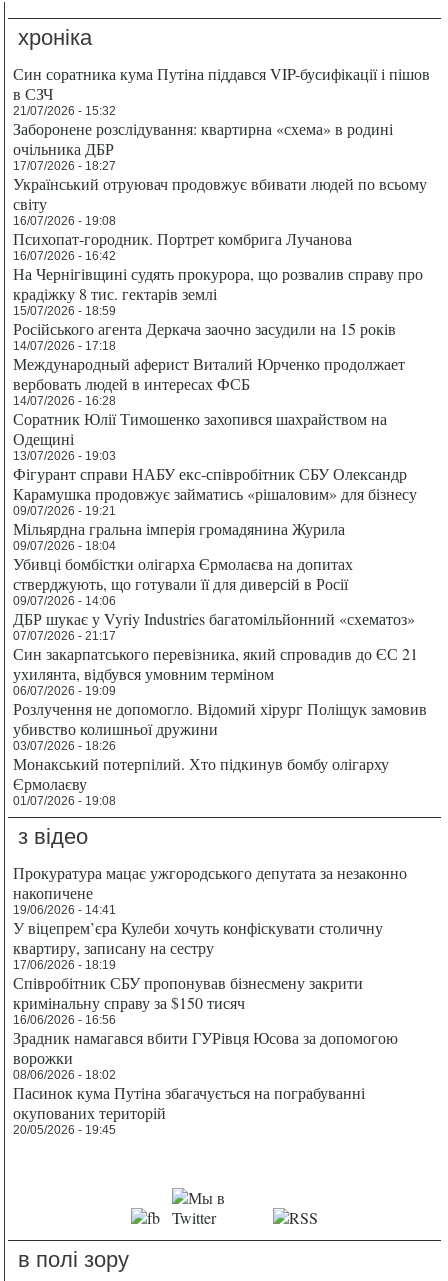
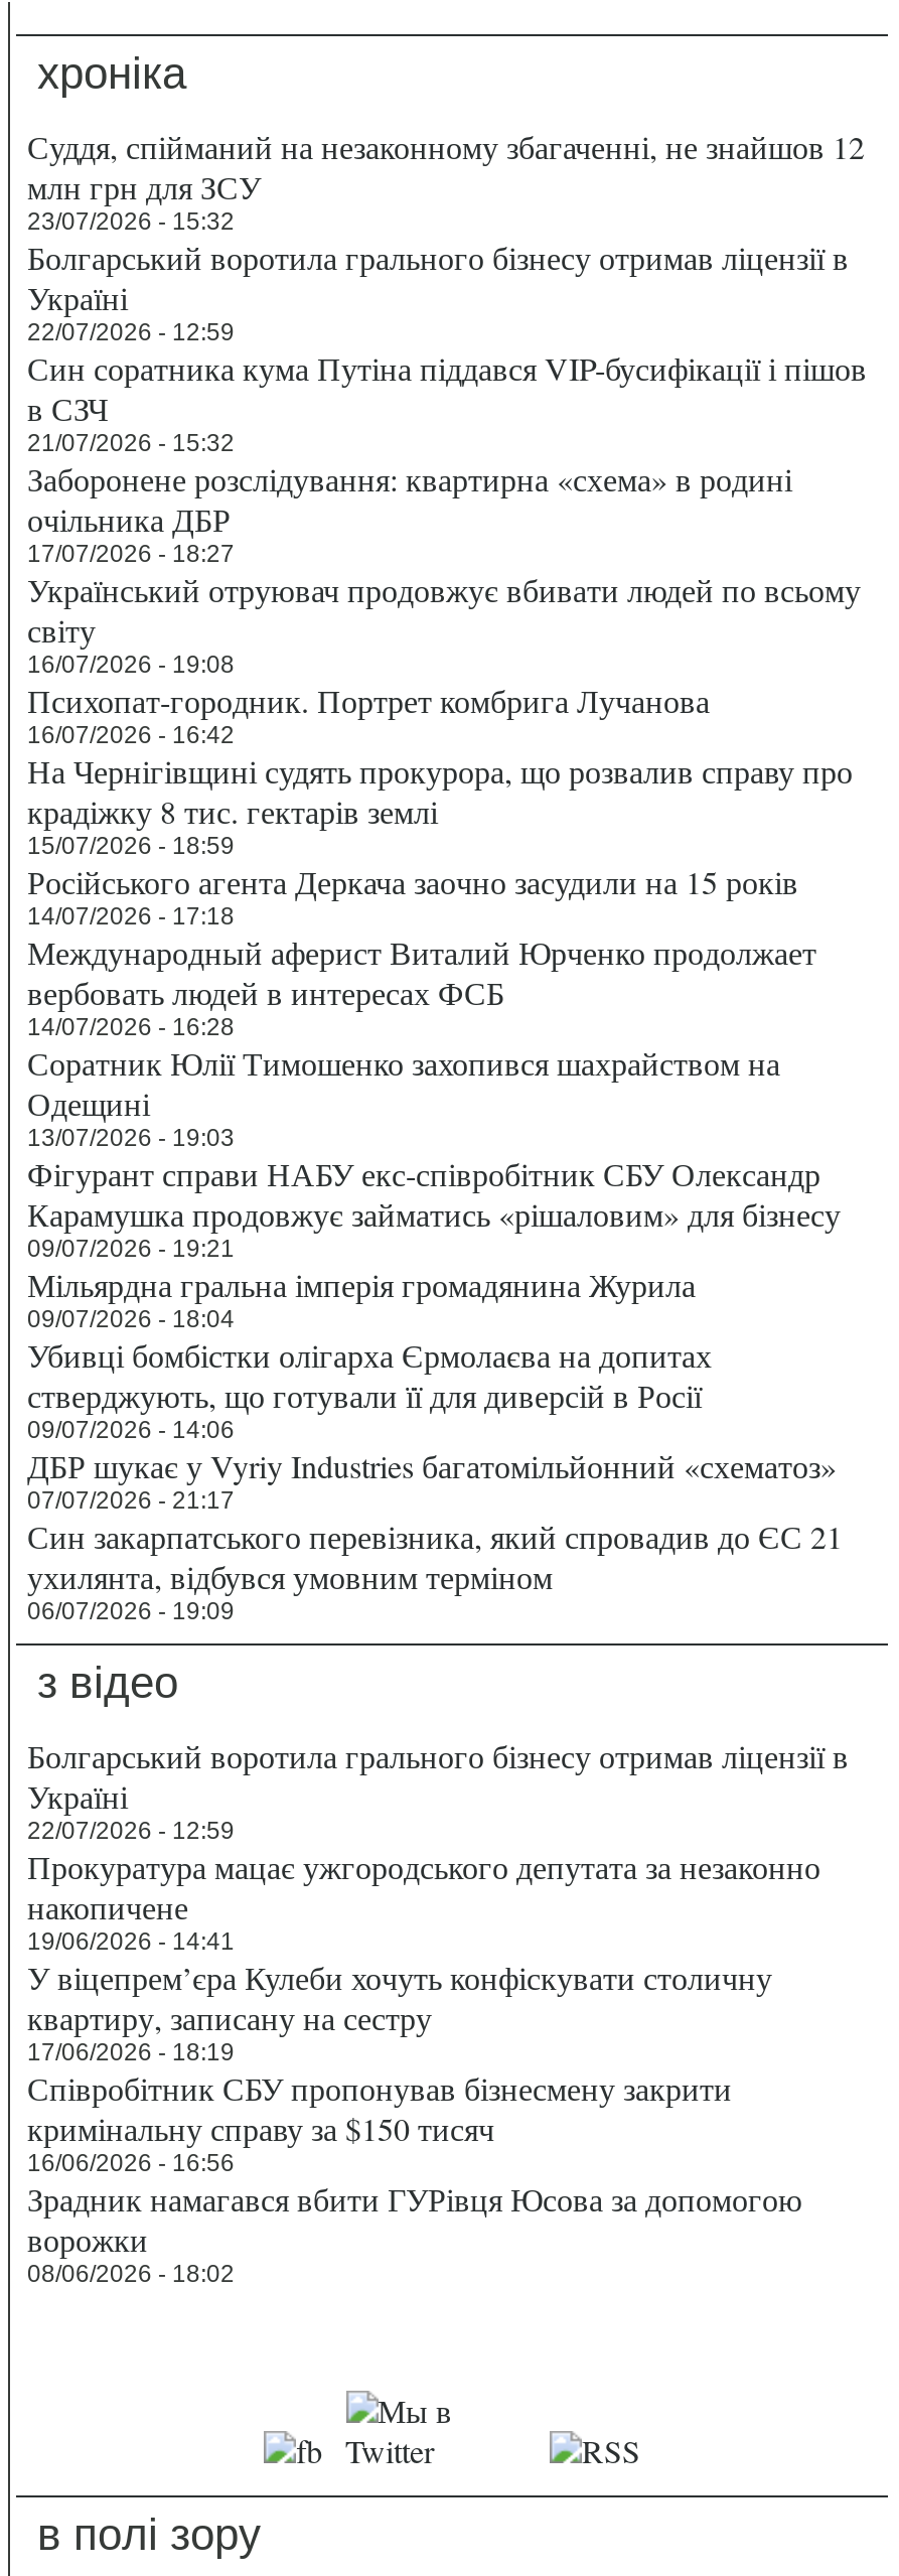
none -> [27,125,865,346] Суддя, спійманий на незаконному збагаченні, не знайшов 12 | млн грн для ЗСУ | 23/07/2026 - 15:32 | Болгарський воротила грального бізнесу отримав ліцензії в | Україні | 22/07/2026 - 12:59
moved [13,63,430,698] -> [27,346,867,1625]: Син соратника кума Путіна піддався VIP-бусифікації і пішов | в СЗЧ | 21/07/2026 - 15:32 | ... | ухилянта, відбувся умовним терміном | 06/07/2026 - 19:09
[13,698,427,808] Розлучення не допомогло. Відомий хірург Поліщук замовив | убивство колишньої дружини | 03/07/2026 - 18:26 | Монакський потерпілий. Хто підкинув бомбу олігарху | Єрмолаєву | 01/07/2026 - 19:08 -> none
none -> [27,1734,849,1845] Болгарський воротила грального бізнесу отримав ліцензії в | Україні | 22/07/2026 - 12:59
moved [13,862,407,1082] -> [27,1845,820,2288]: Прокуратура мацає ужгородського депутата за незаконно | накопичене | 19/06/2026 - 14:41 | ... | ворожки | 08/06/2026 - 18:02
[13,1082,365,1137] Пасинок кума Путіна збагачується на пограбуванні | окупованих територій | 20/05/2026 - 19:45 -> none

